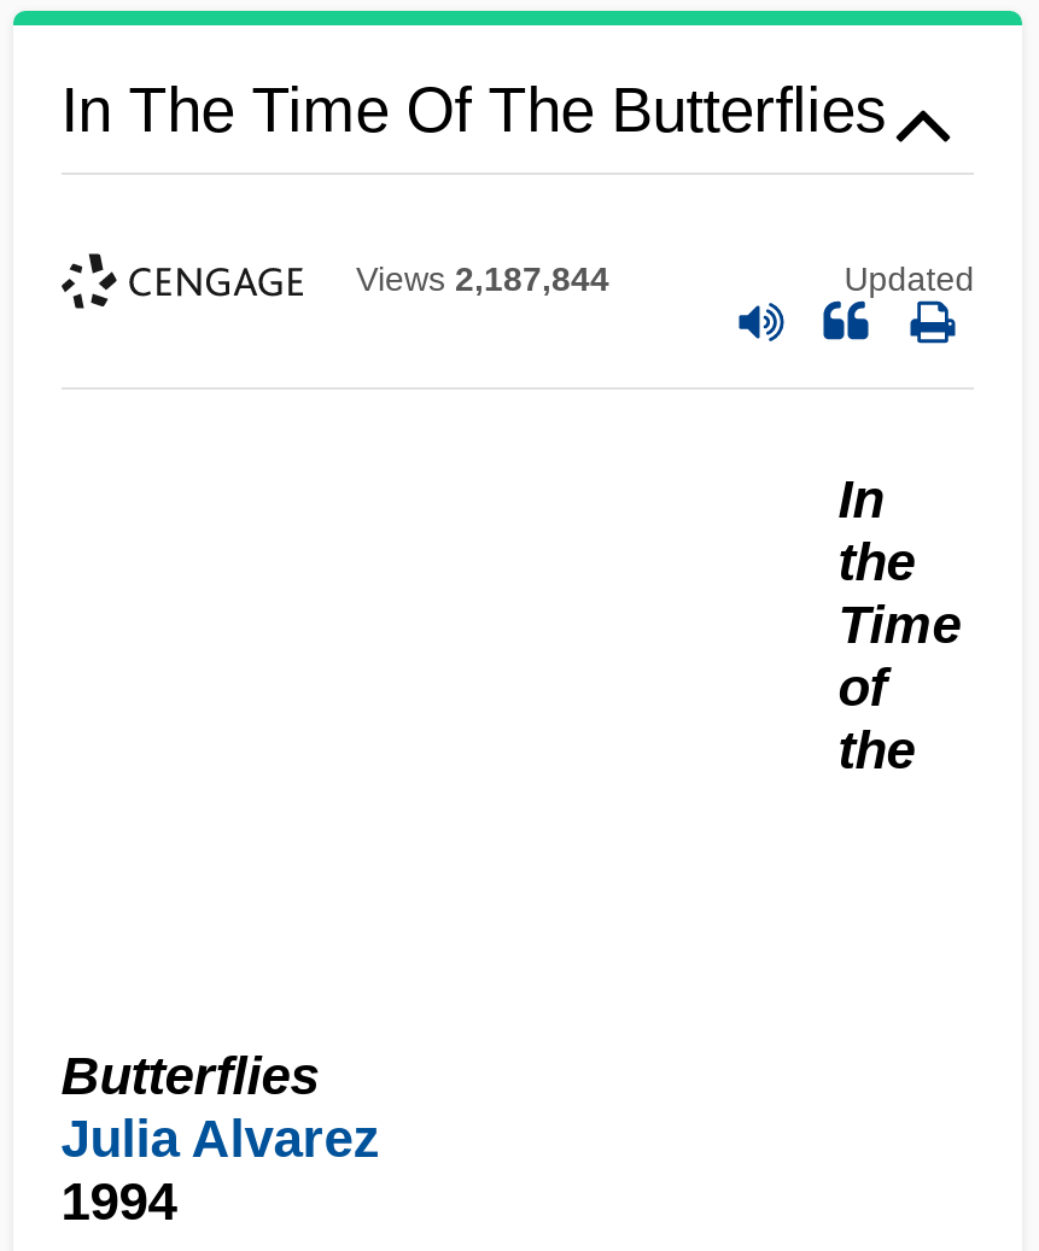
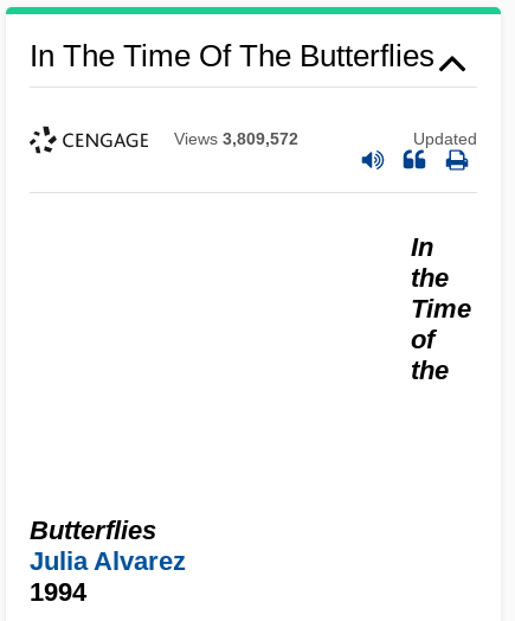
[356,261,609,299] Views 2,187,844 -> [174,130,298,149] Views 3,809,572

